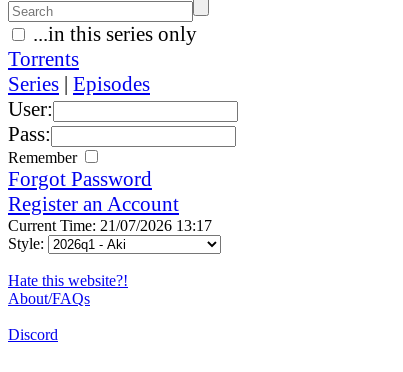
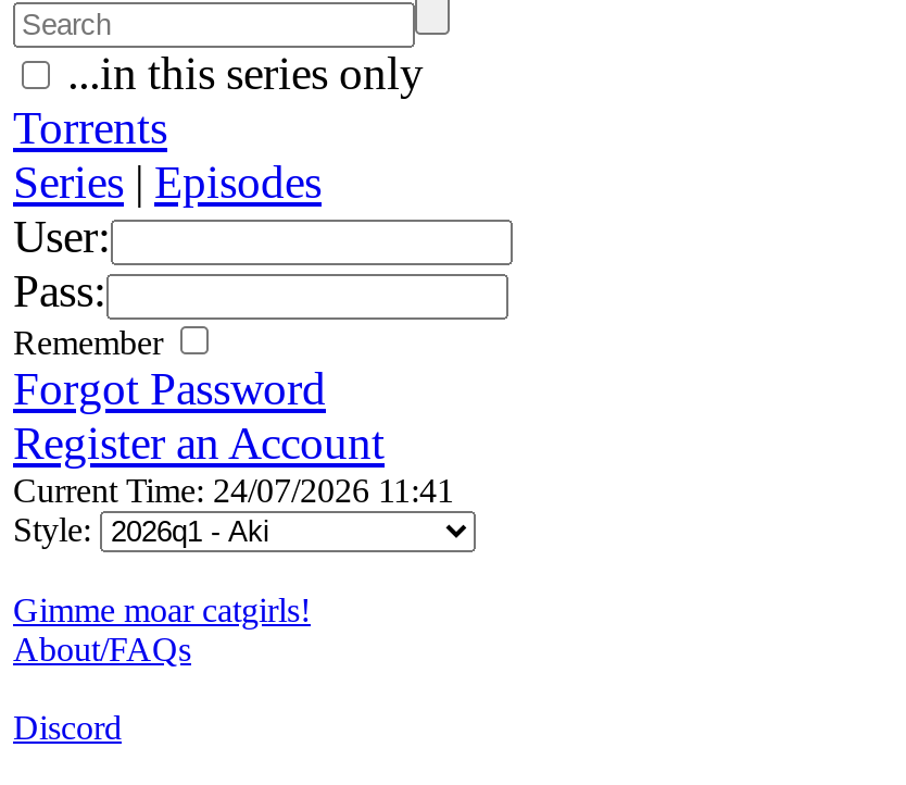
[8,217,212,234] Current Time: 21/07/2026 13:17 -> [13,471,454,508] Current Time: 24/07/2026 11:41
[8,272,128,289] Hate this website?! -> [13,591,311,628] Gimme moar catgirls!

